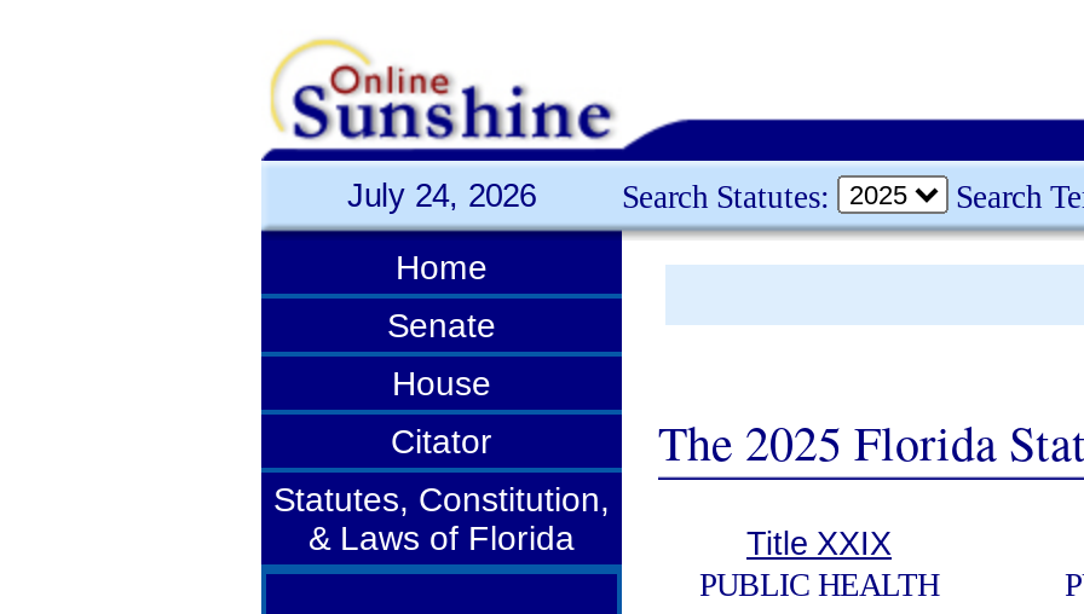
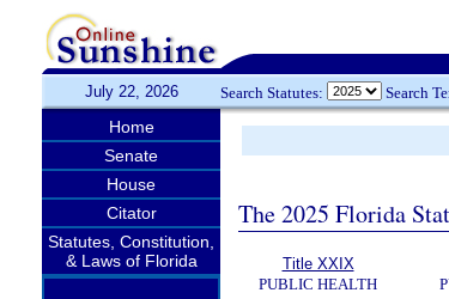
[347,178,536,214] July 24, 2026 -> [84,83,178,100] July 22, 2026

